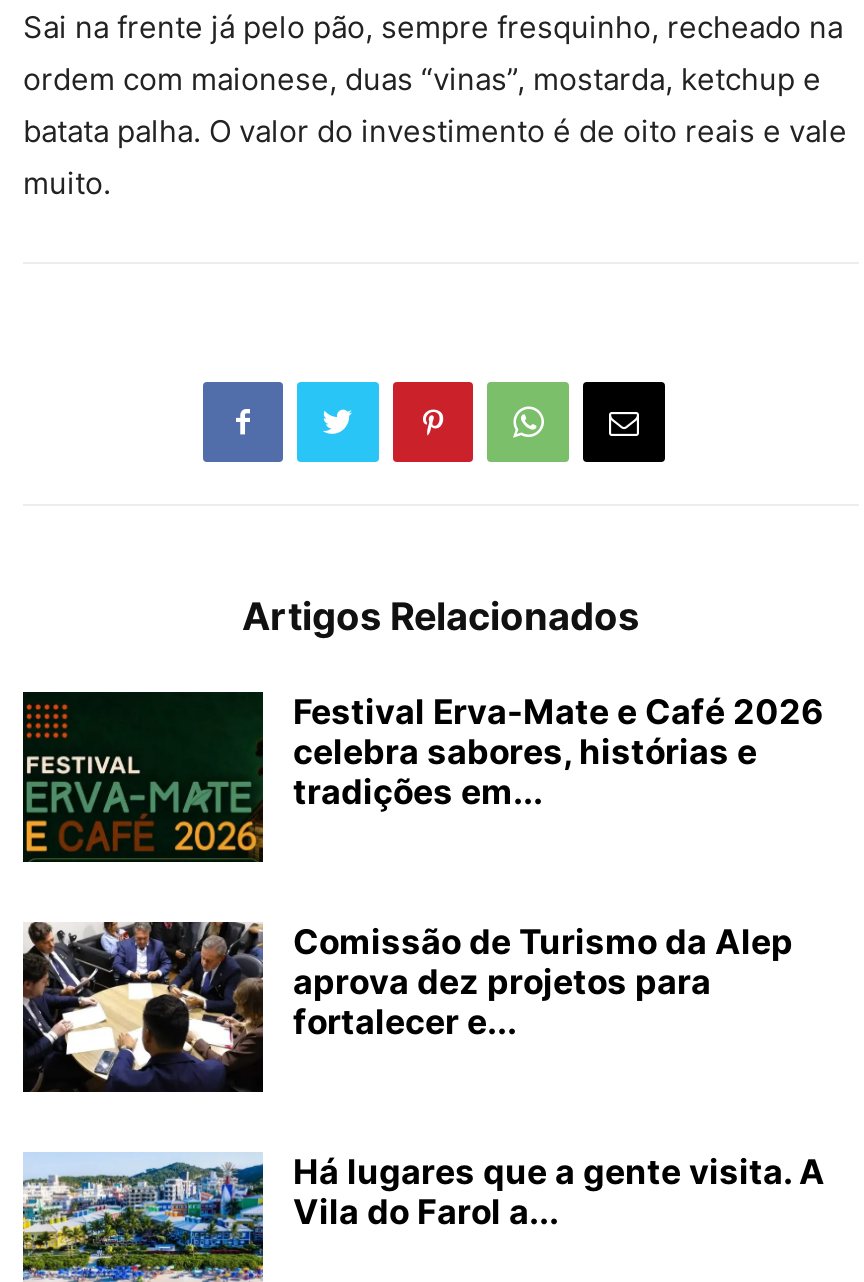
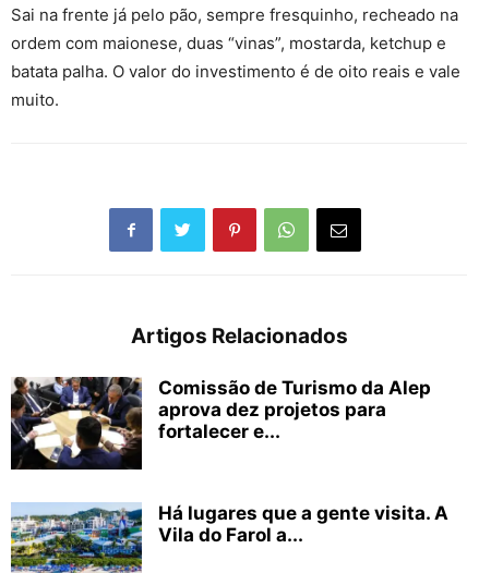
[21,690,823,860] [image] | Festival Erva-Mate e Café 2026 | celebra sabores, histórias e | tradições em... -> none

